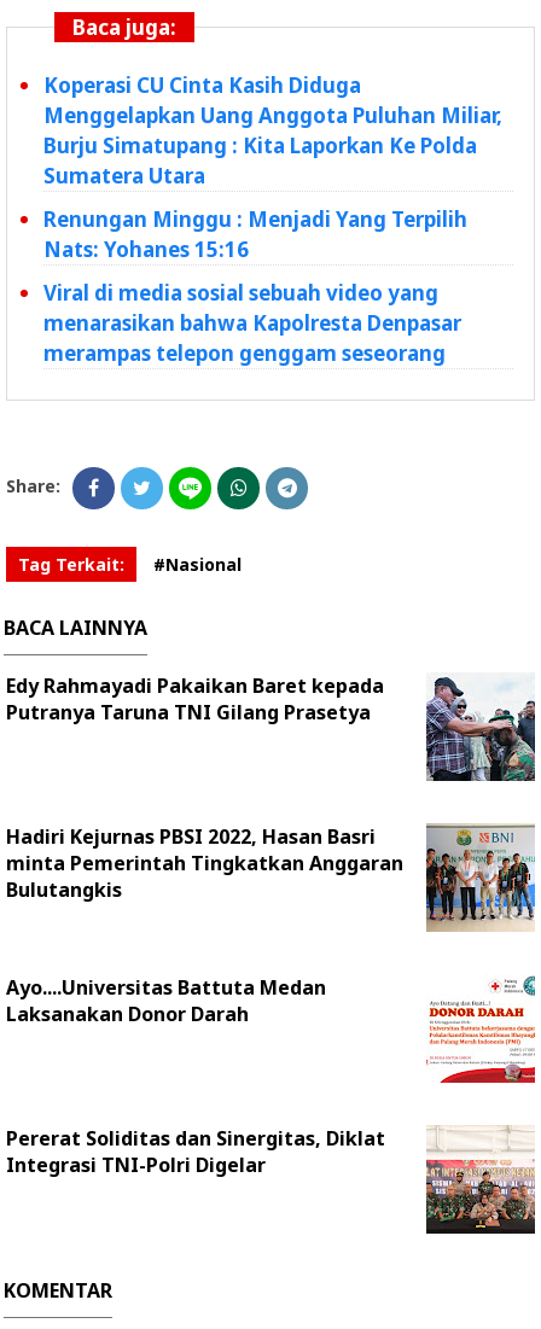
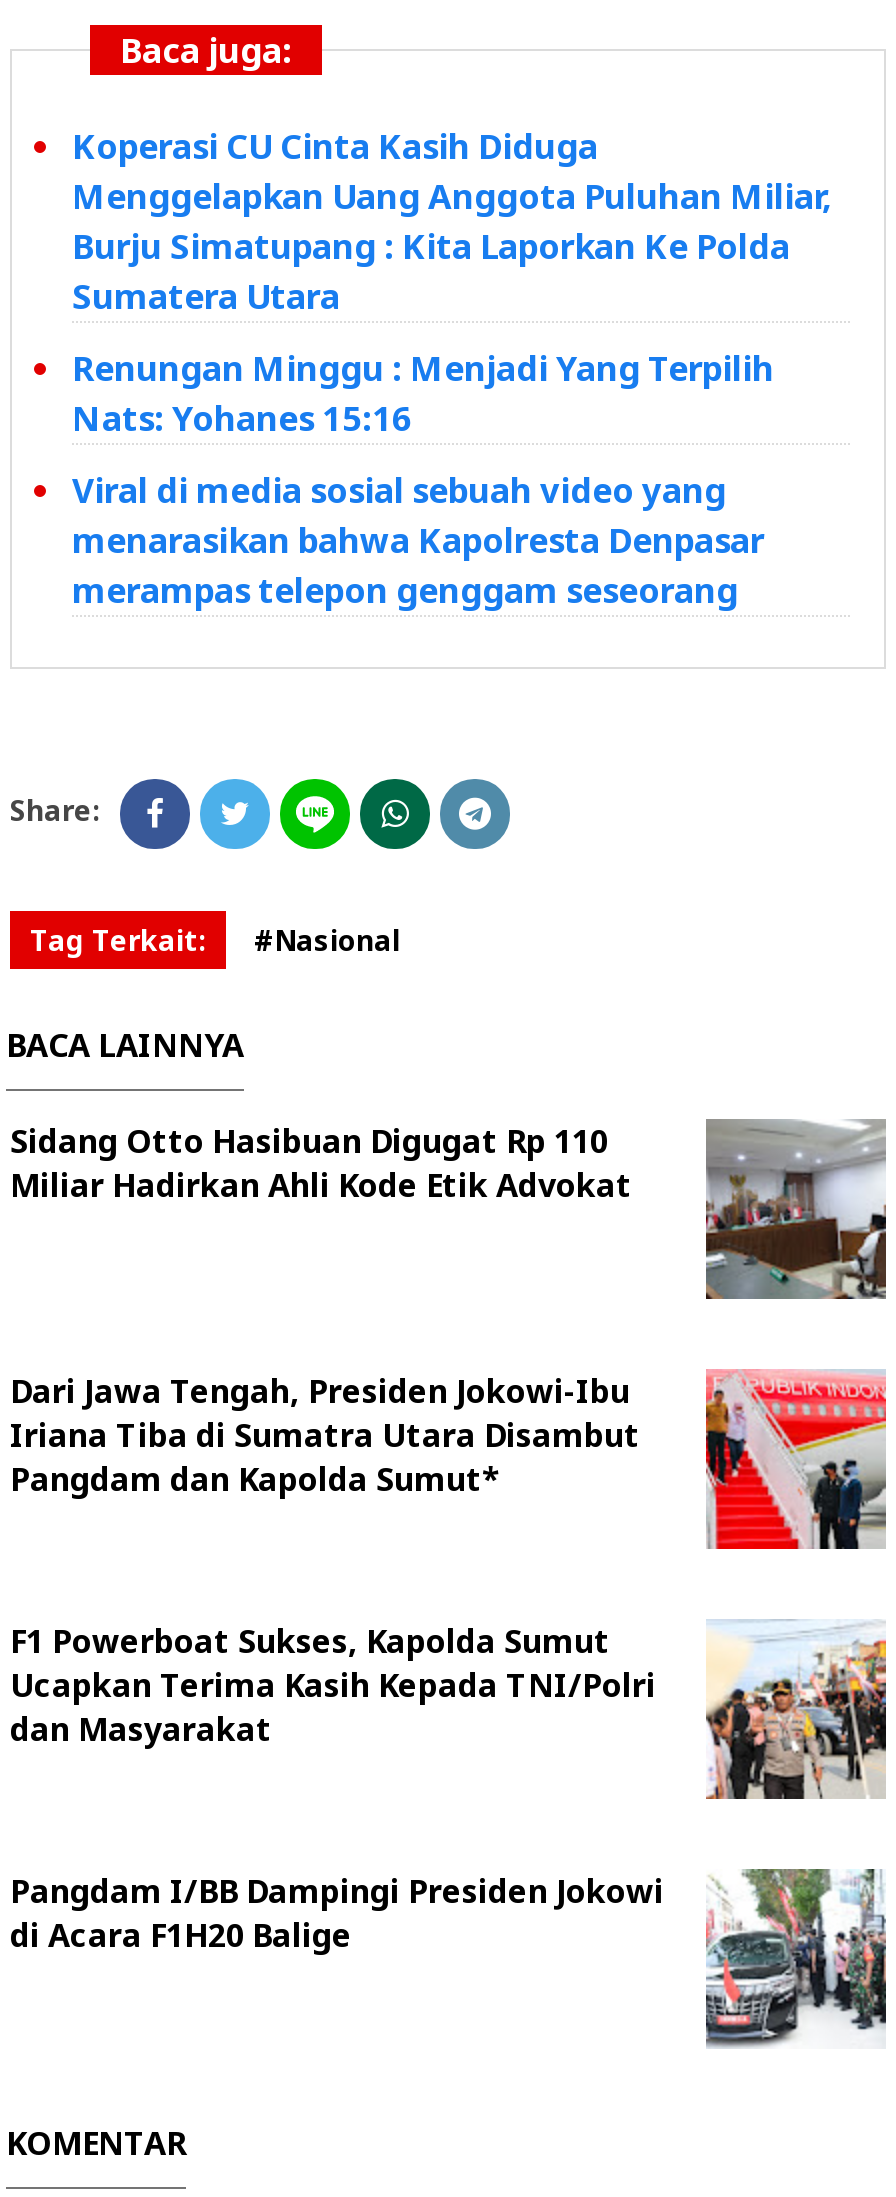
[6,672,536,782] [image] | Edy Rahmayadi Pakaikan Baret kepada | Putranya Taruna TNI Gilang Prasetya -> [10,1119,886,1301] [image] | Sidang Otto Hasibuan Digugat Rp 110 | Miliar Hadirkan Ahli Kode Etik Advokat
[6,823,536,932] [image] | Hadiri Kejurnas PBSI 2022, Hasan Basri | minta Pemerintah Tingkatkan Anggaran | Bulutangkis -> [10,1369,888,1551] [image] | Dari Jawa Tengah, Presiden Jokowi-Ibu | Iriana Tiba di Sumatra Utara Disambut | Pangdam dan Kapolda Sumut*
[6,974,326,1027] Ayo....Universitas Battuta Medan | Laksanakan Donor Darah -> [10,1619,656,1751] F1 Powerboat Sukses, Kapolda Sumut | Ucapkan Terima Kasih Kepada TNI/Polri | dan Masyarakat
[426,975,536,1084] [image] -> [704,1619,888,1801] [image]
[6,1125,536,1235] [image] | Pererat Soliditas dan Sinergitas, Diklat | Integrasi TNI-Polri Digelar -> [10,1867,888,2049] [image] | Pangdam I/BB Dampingi Presiden Jokowi | di Acara F1H20 Balige

